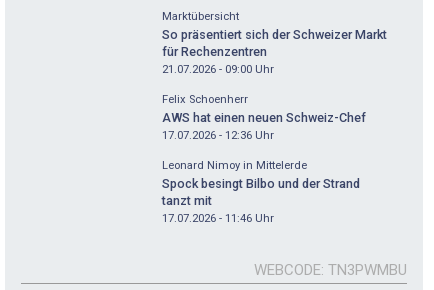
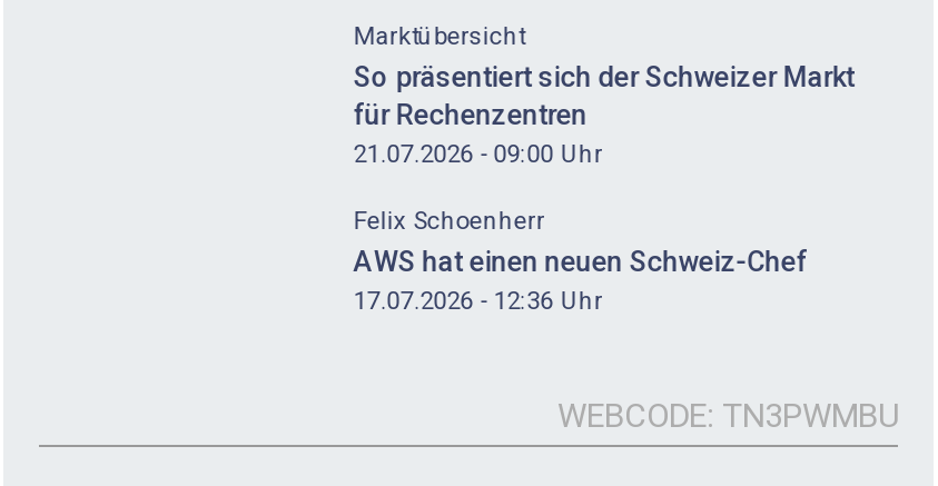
[162,159,360,225] Leonard Nimoy in Mittelerde | Spock besingt Bilbo und der Strand | tanzt mit | 17.07.2026 - 11:46 Uhr -> none

